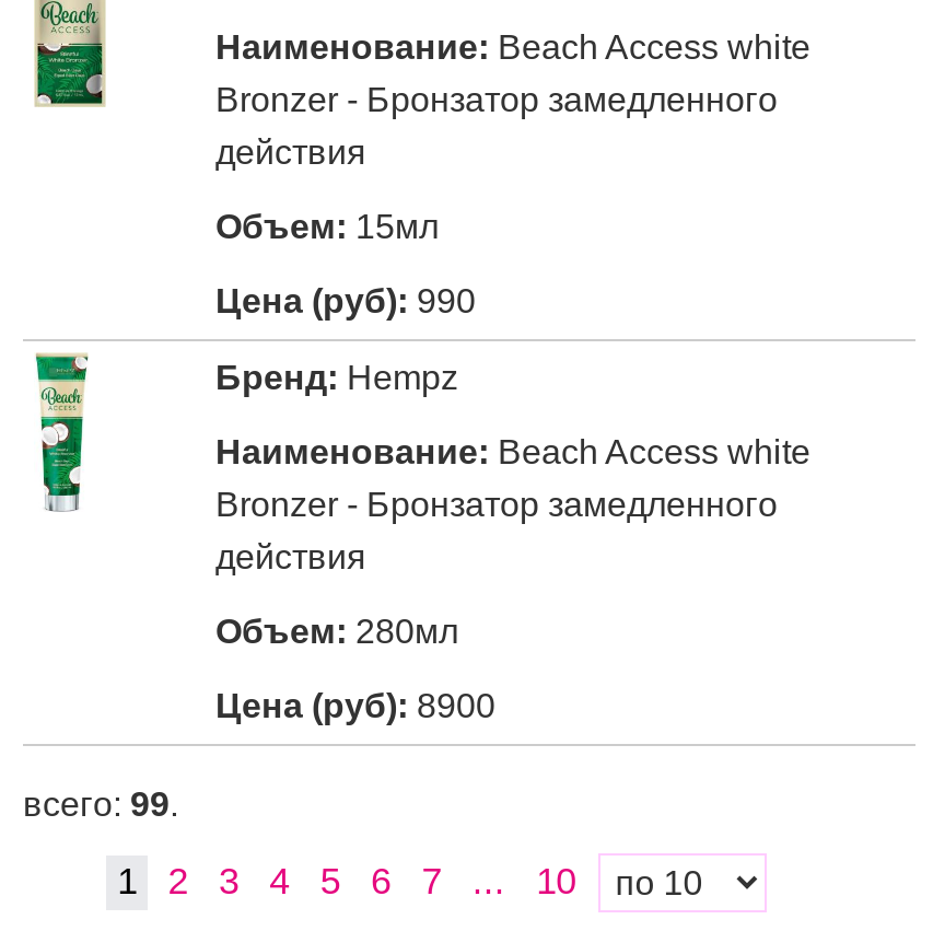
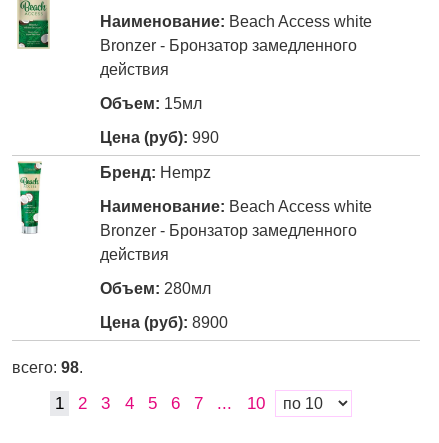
[23,785,196,823] всего: 99. -> [12,359,91,376] всего: 98.

